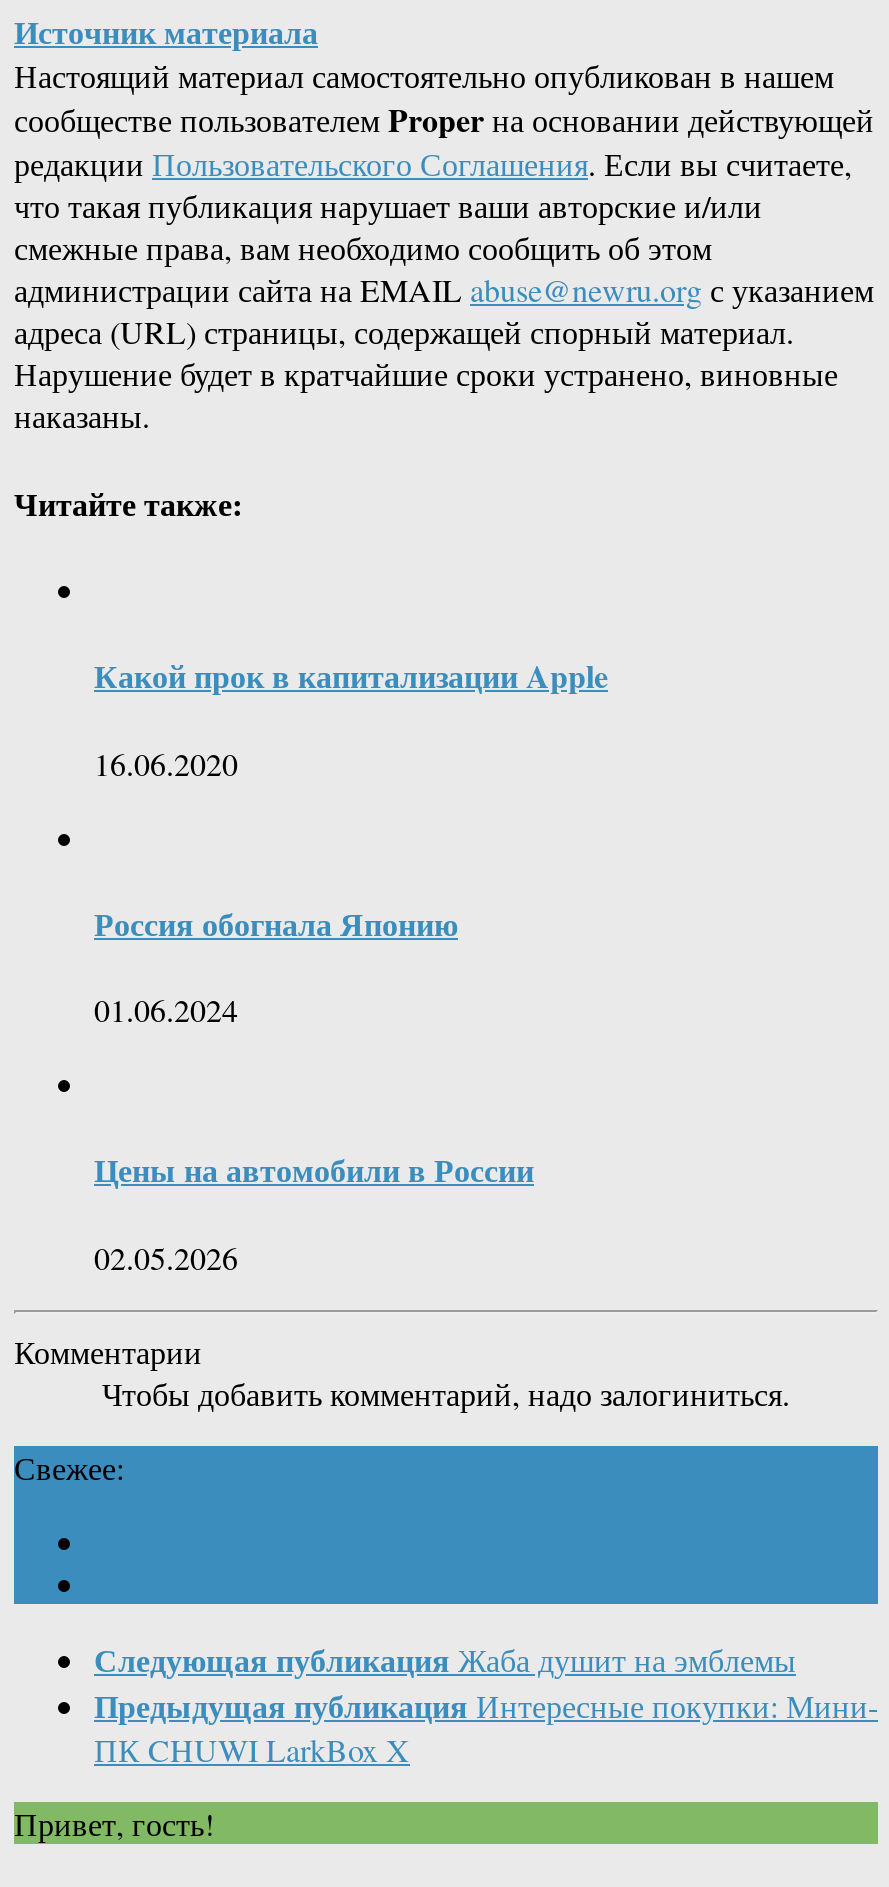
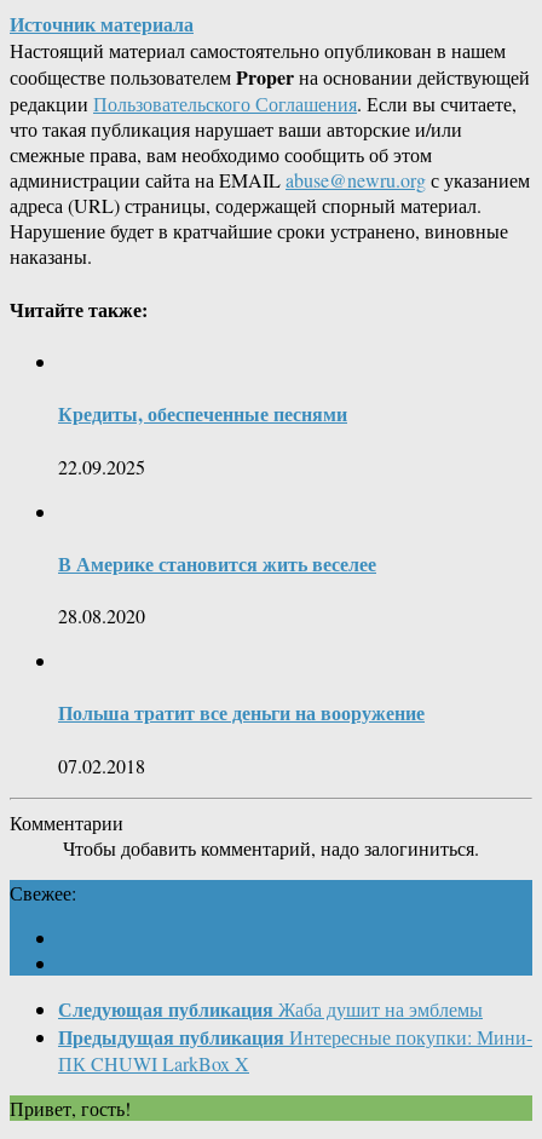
[94,652,608,698] Какой прок в капитализации Apple -> [58,400,347,428] Кредиты, обеспеченные песнями
[94,741,238,783] 16.06.2020 -> [58,453,145,479] 22.09.2025
[94,900,458,946] Россия обогнала Японию -> [58,549,376,577] В Америке становится жить веселее
[94,988,238,1030] 01.06.2024 -> [58,603,145,628] 28.08.2020
[94,1147,534,1193] Цены на автомобили в России -> [58,699,425,727] Польша тратит все деньги на вооружение
[94,1235,238,1277] 02.05.2026 -> [58,752,145,778] 07.02.2018

